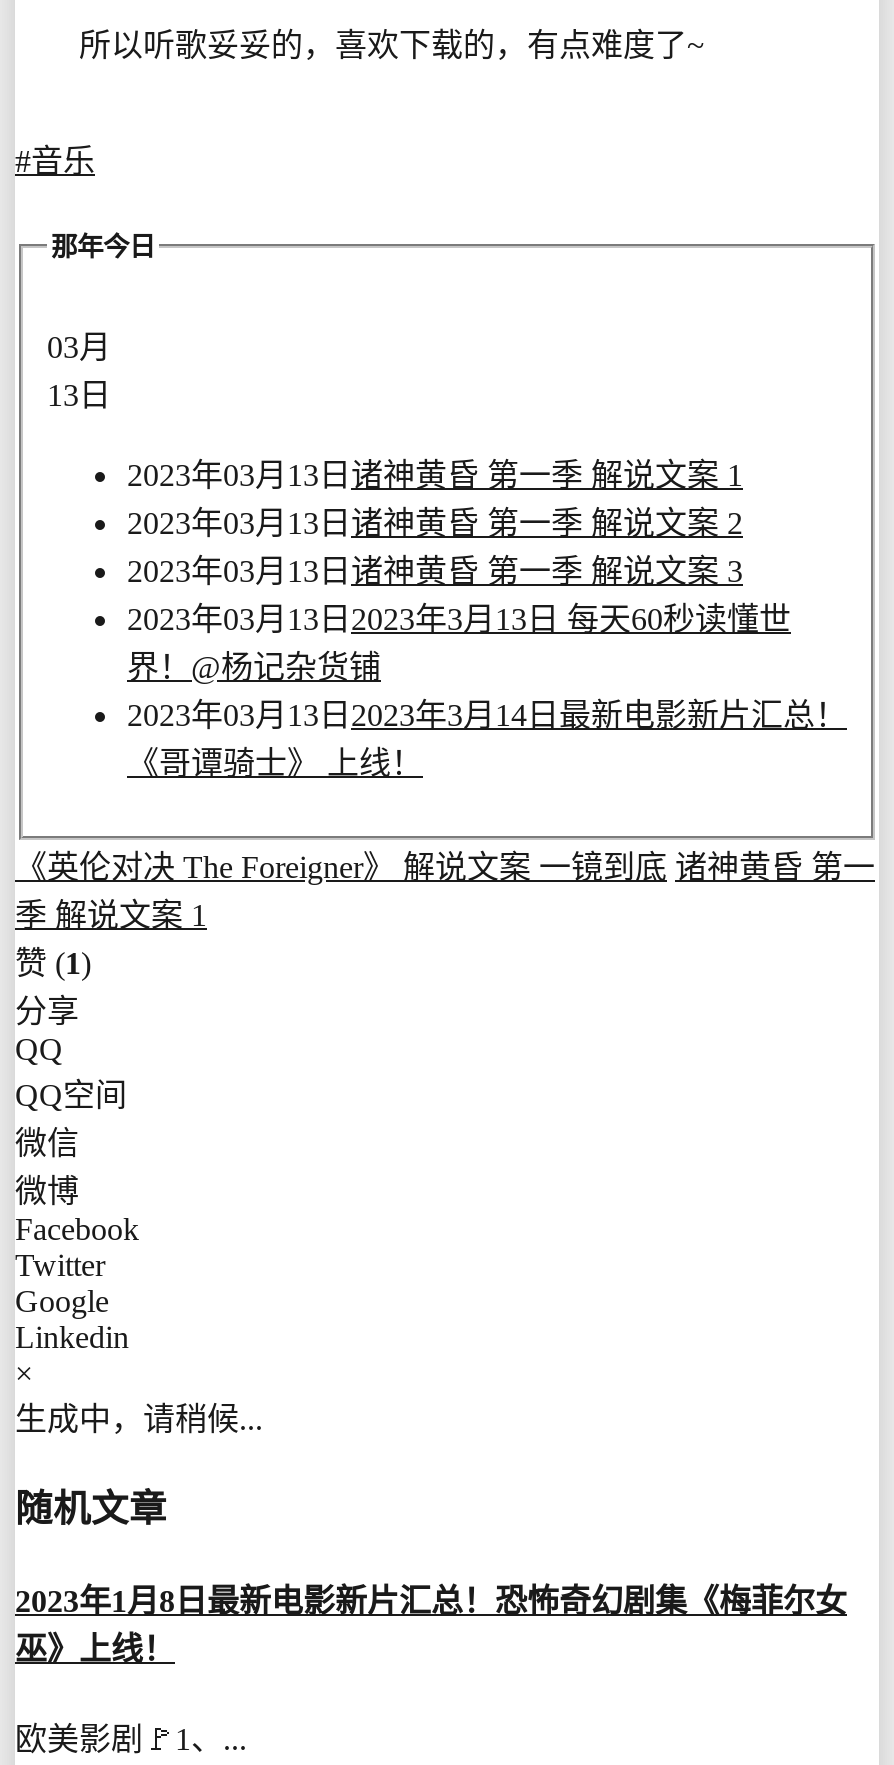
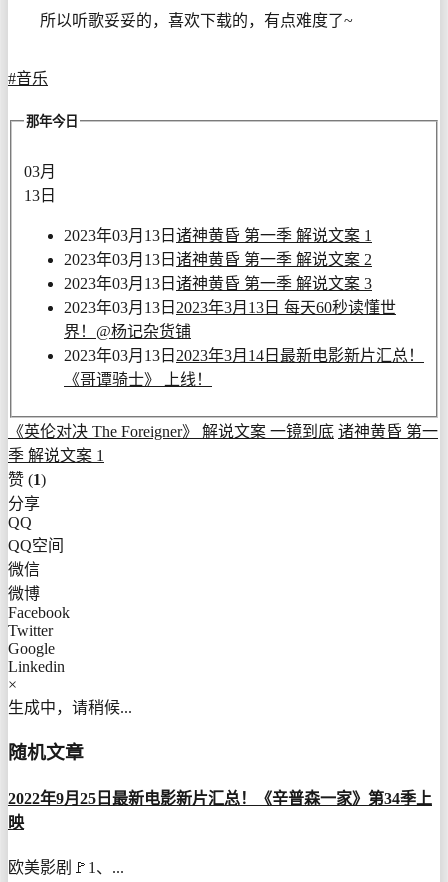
[15,1584,847,1666] 2023年1月8日最新电影新片汇总！恐怖奇幻剧集《梅菲尔女 | 巫》上线！ -> [8,790,432,831] 2022年9月25日最新电影新片汇总！《辛普森一家》第34季上 | 映

